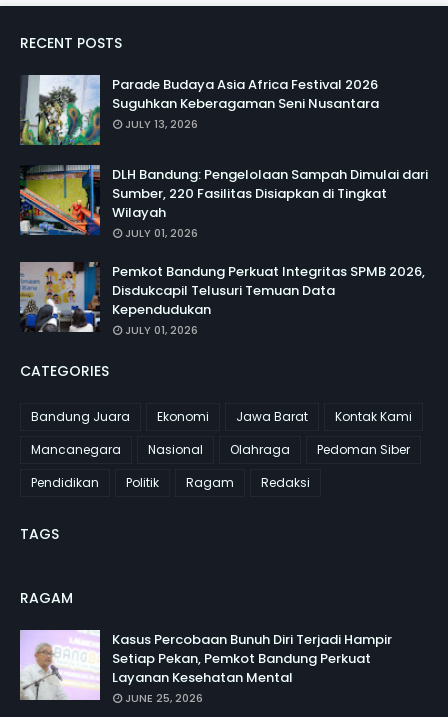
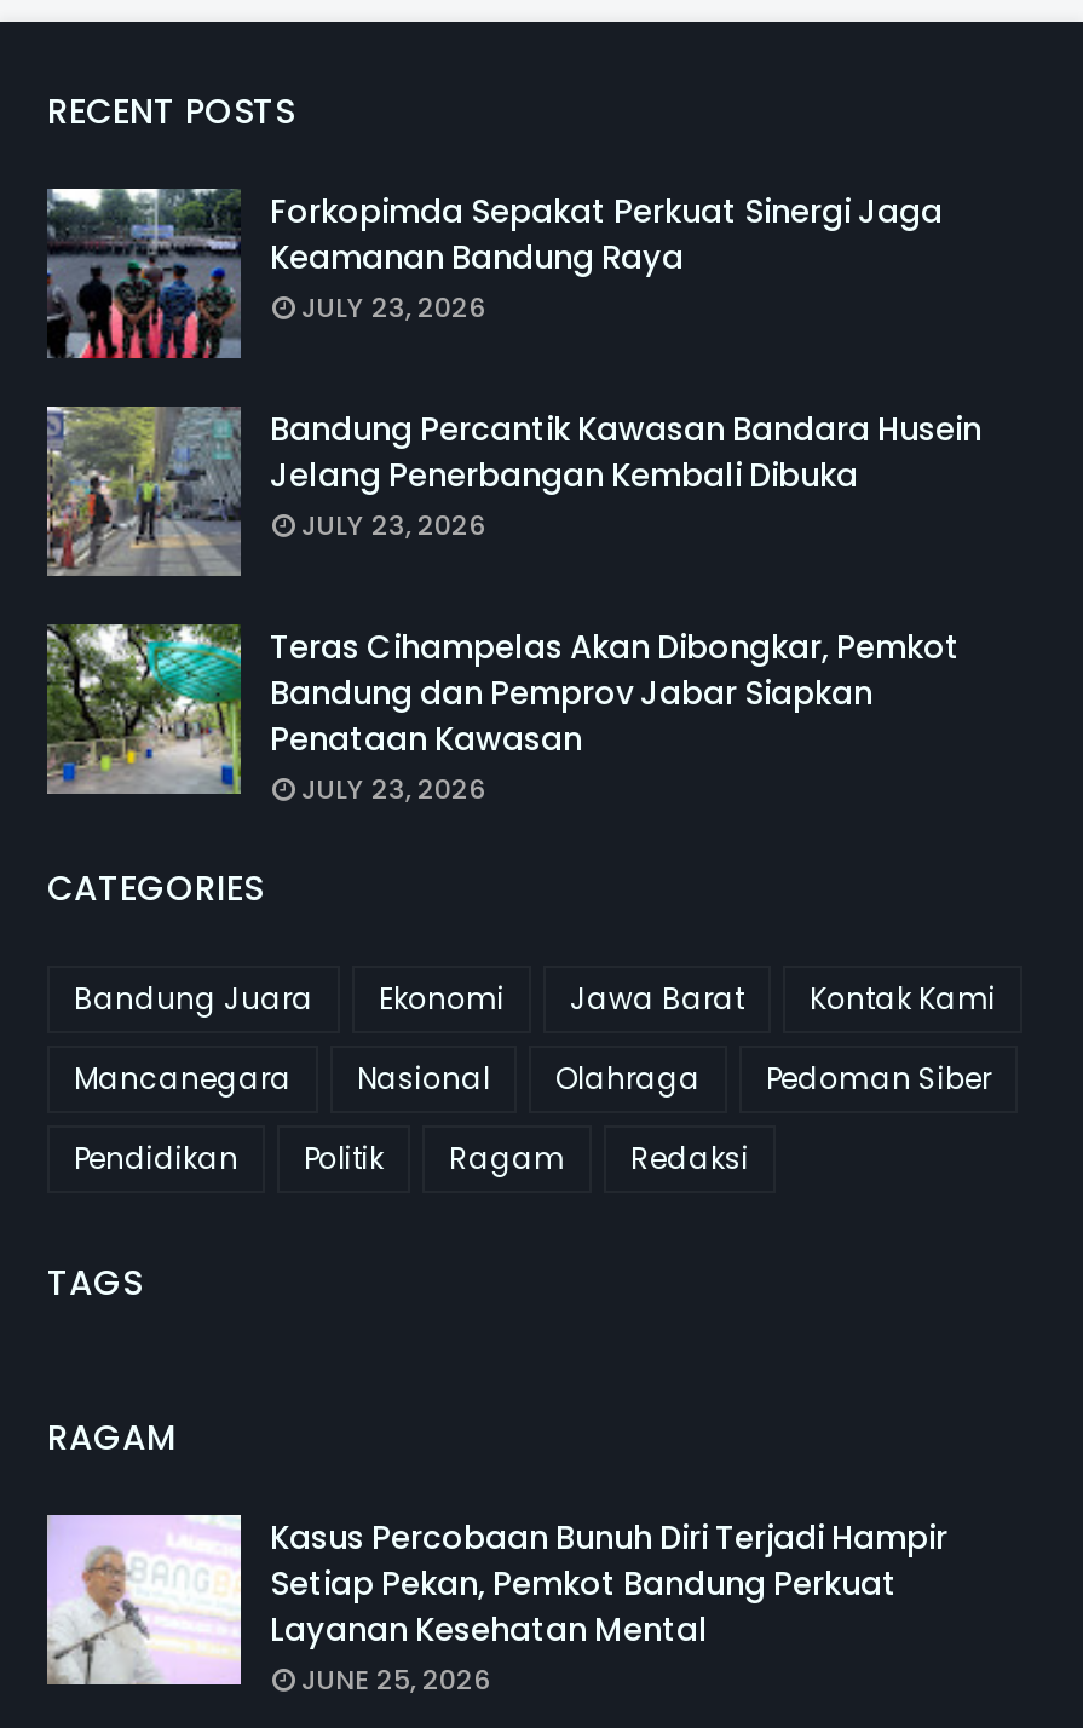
[20,74,379,146] [image] | Parade Budaya Asia Africa Festival 2026 | Suguhkan Keberagaman Seni Nusantara | JULY 13, 2026 -> [47,186,943,361] [image] | Forkopimda Sepakat Perkuat Sinergi Jaga | Keamanan Bandung Raya | JULY 23, 2026
[20,165,428,241] [image] | DLH Bandung: Pengelolaan Sampah Dimulai dari | Sumber, 220 Fasilitas Disiapkan di Tingkat | Wilayah | JULY 01, 2026 -> [45,404,981,578] [image] | Bandung Percantik Kawasan Bandara Husein | Jelang Penerbangan Kembali Dibuka | JULY 23, 2026
[19,261,425,338] [image] | Pemkot Bandung Perkuat Integritas SPMB 2026, | Disdukcapil Telusuri Temuan Data | Kependudukan | JULY 01, 2026 -> [45,622,960,809] [image] | Teras Cihampelas Akan Dibongkar, Pemkot | Bandung dan Pemprov Jabar Siapkan | Penataan Kawasan | JULY 23, 2026

